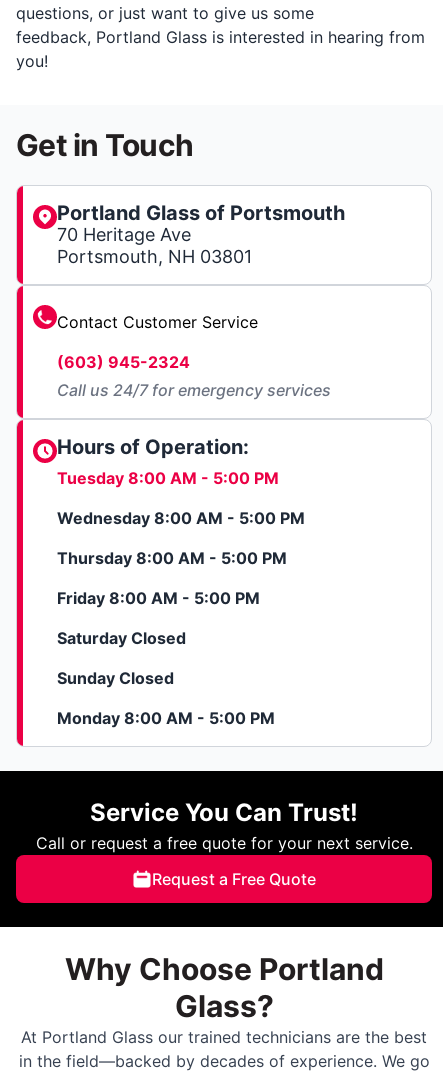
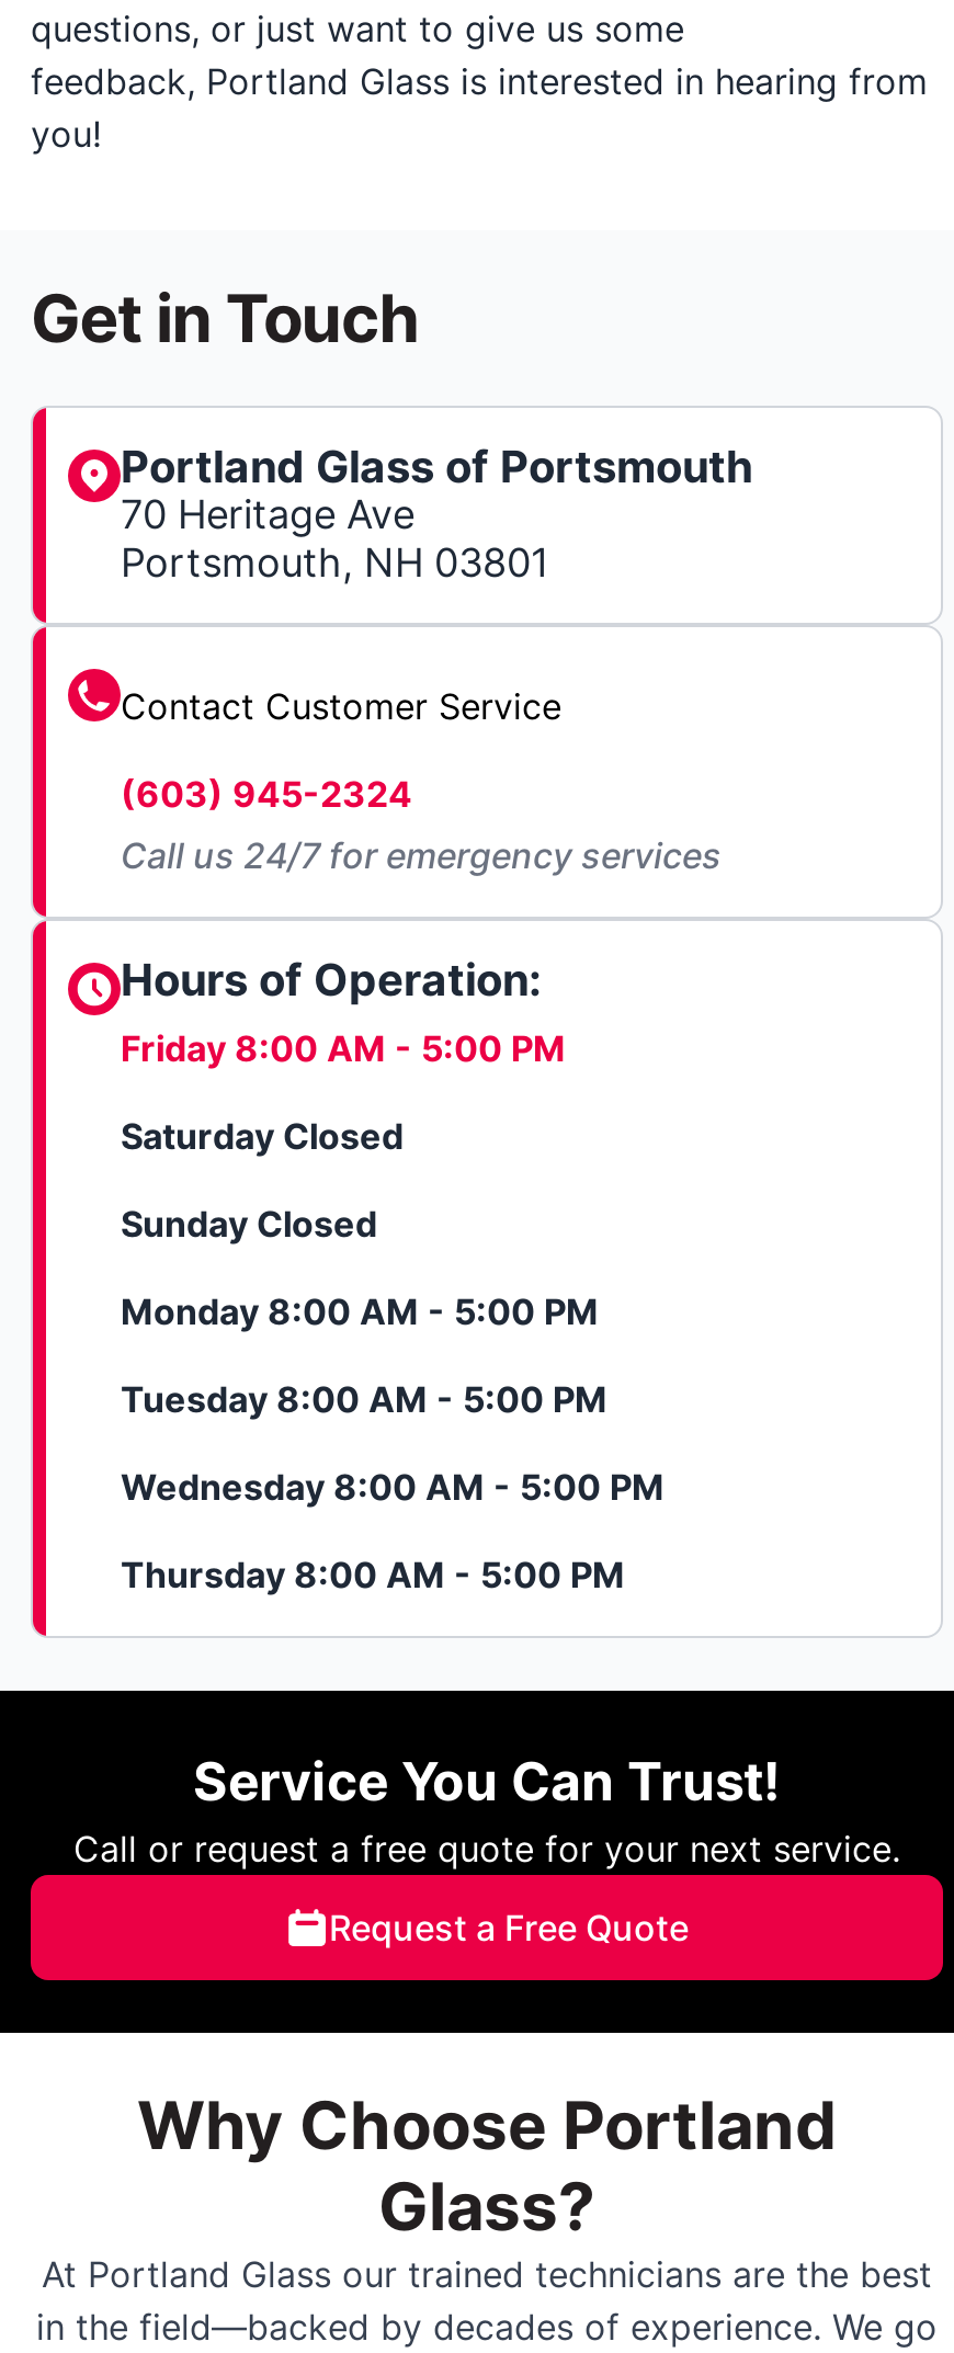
moved [57,468,305,568] -> [121,1377,665,1596]: Tuesday 8:00 AM - 5:00 PM | Wednesday 8:00 AM - 5:00 PM | Thursday 8:00 AM - 5:00 PM
moved [57,588,275,728] -> [121,1026,599,1333]: Friday 8:00 AM - 5:00 PM | Saturday Closed | Sunday Closed | Monday 8:00 AM - 5:00 PM

